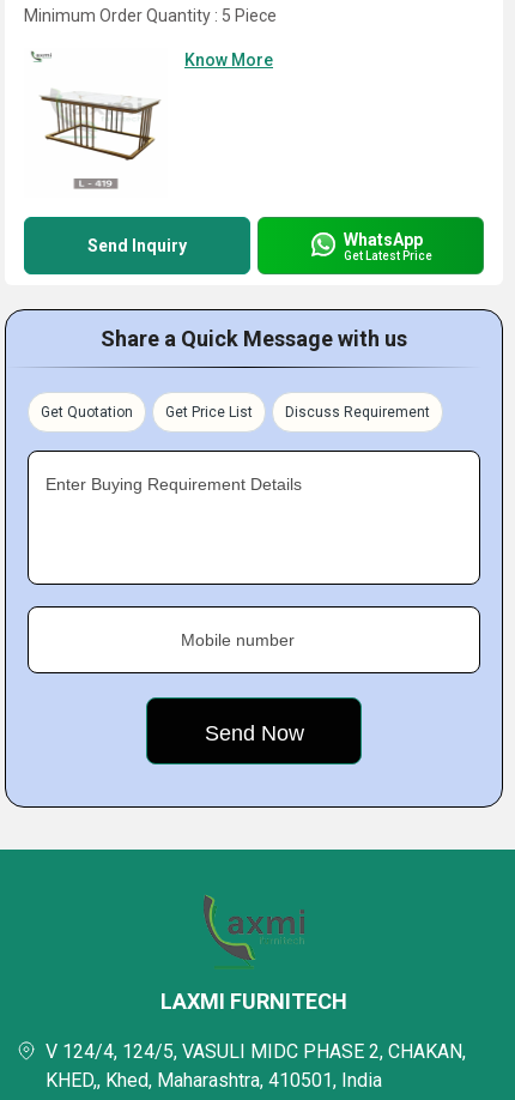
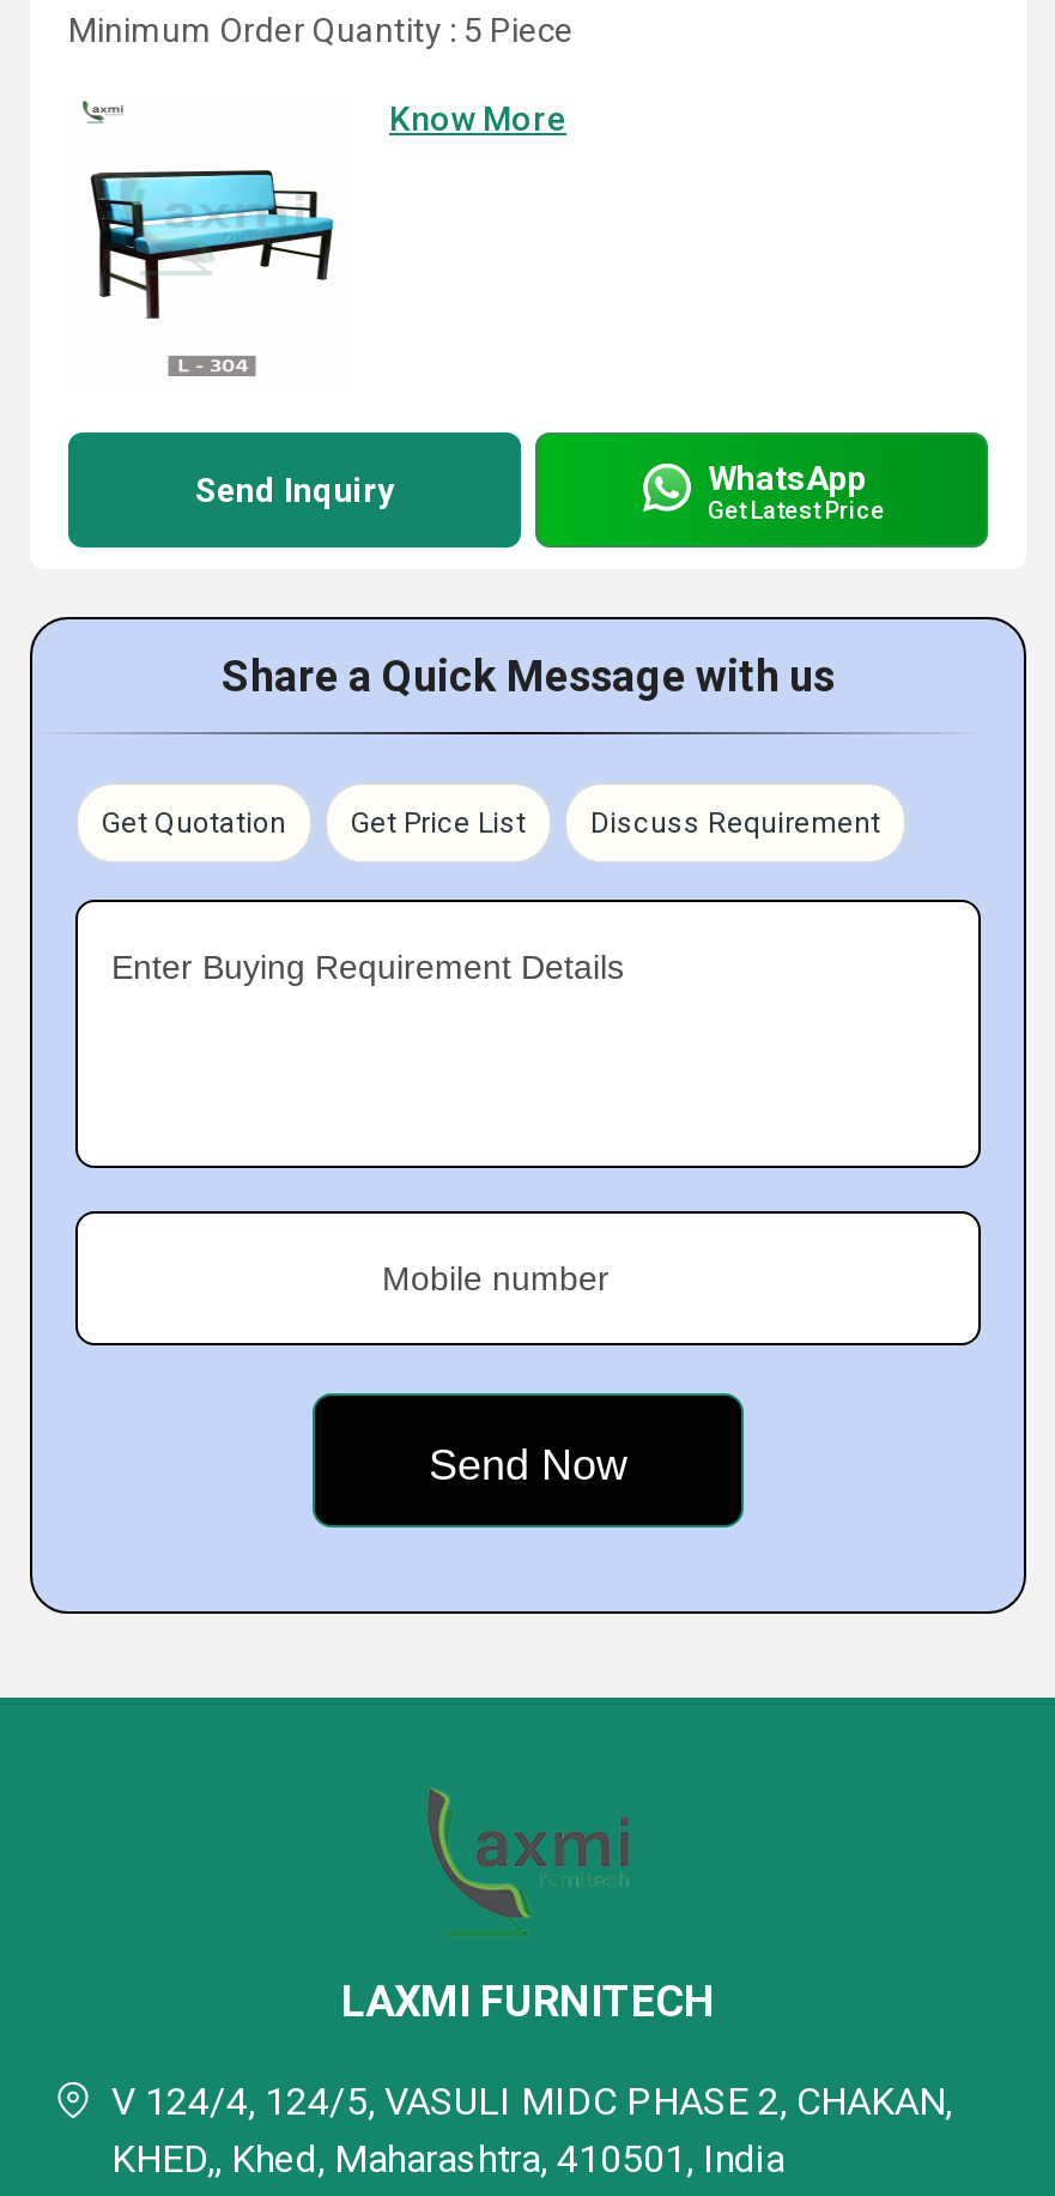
[36,85,160,162] [image] -> [87,167,339,322] [image]

